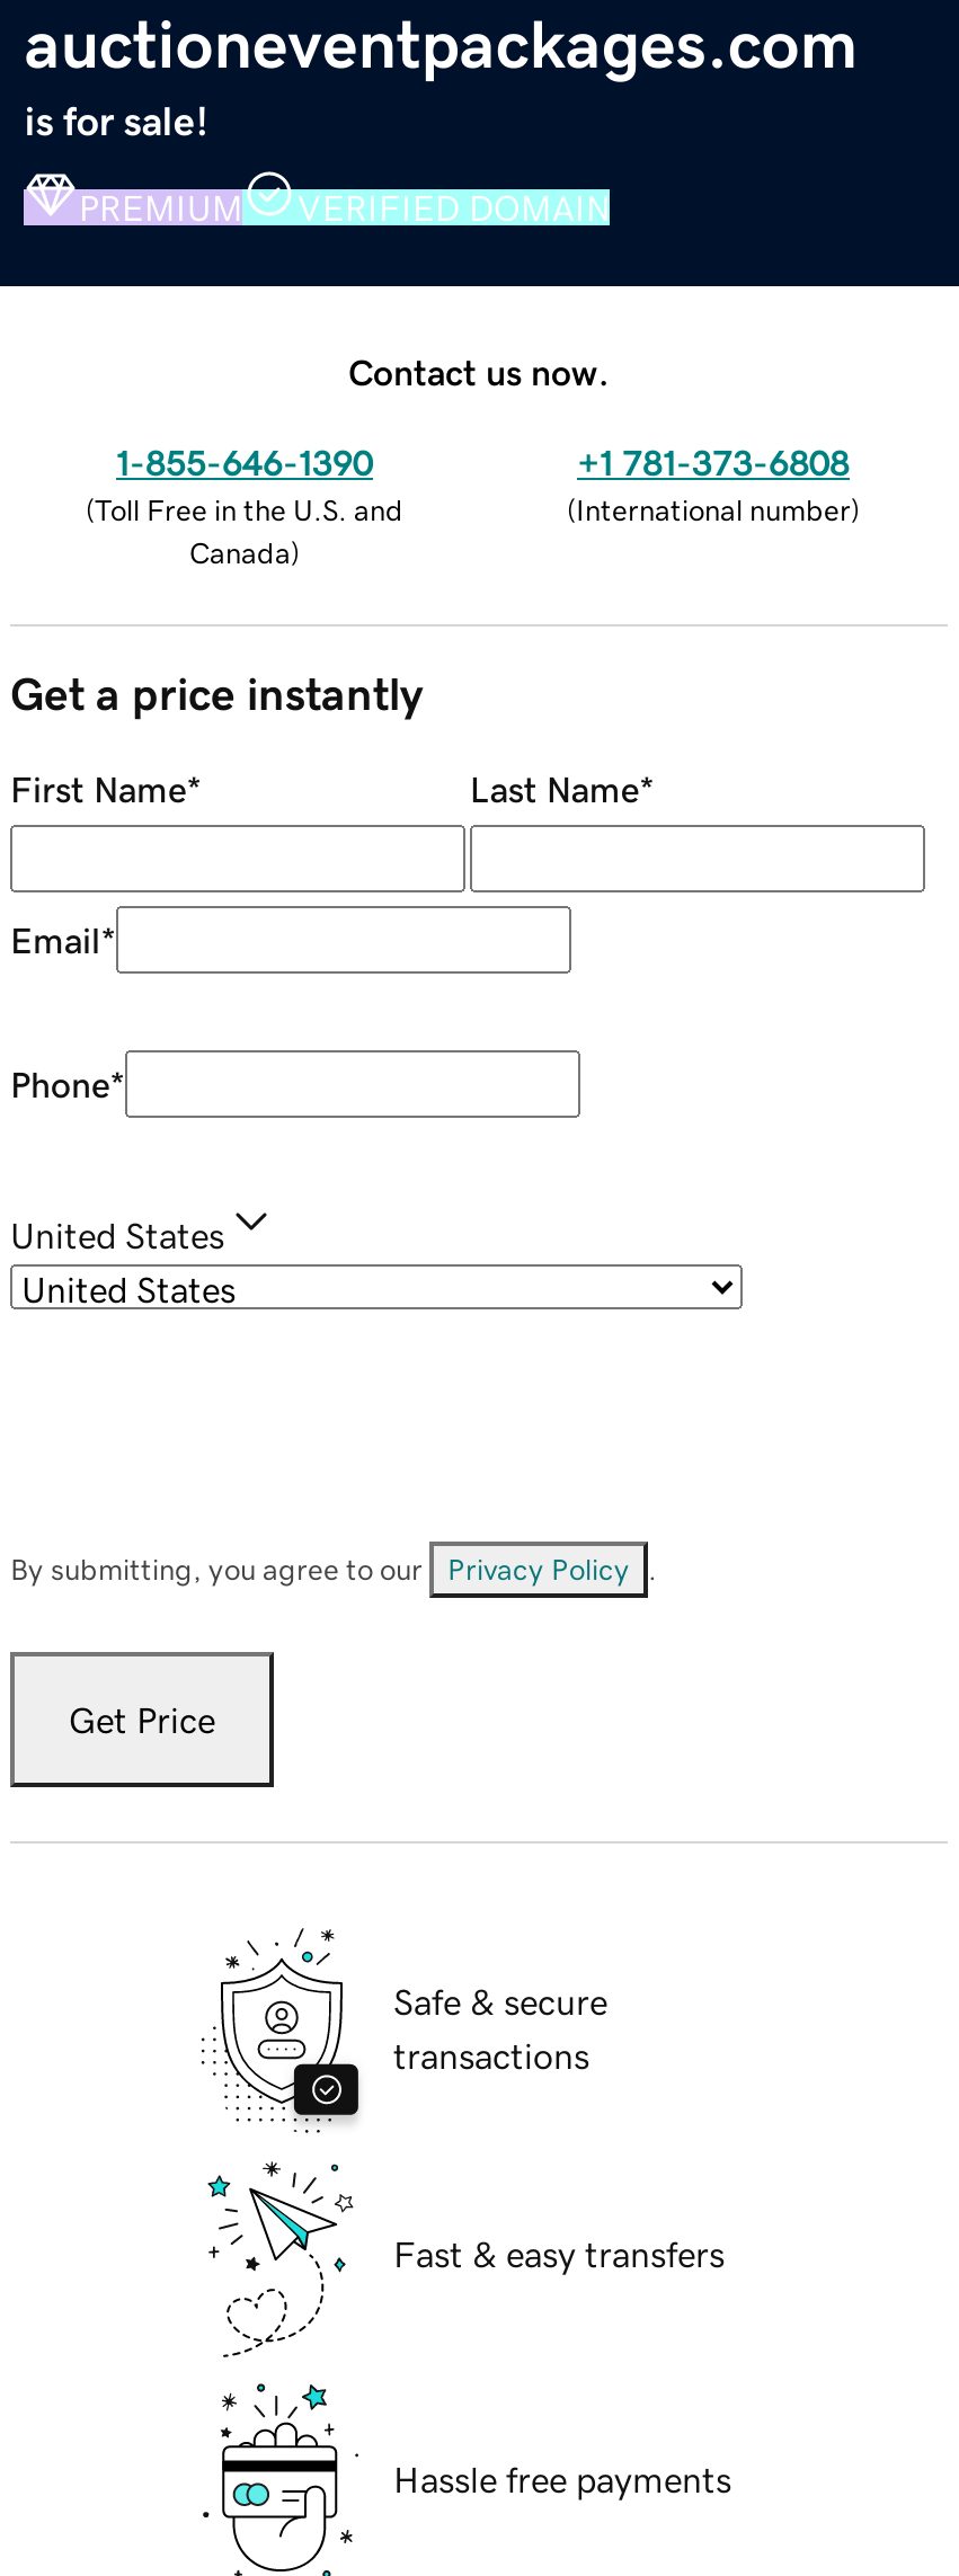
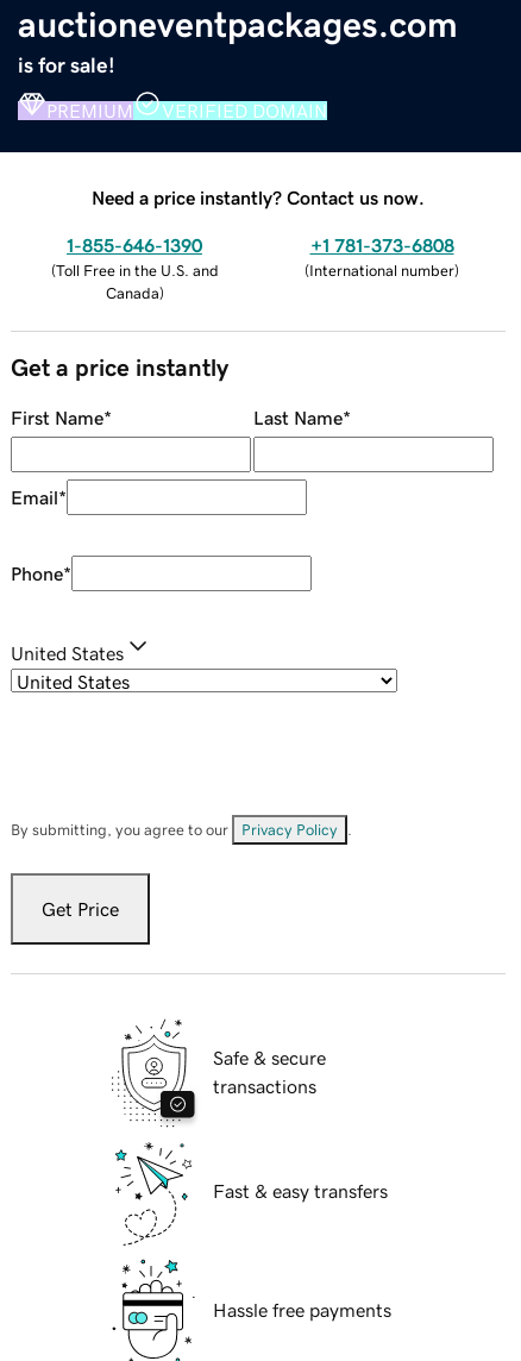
[348,353,610,389] Contact us now. -> [92,187,425,207] Need a price instantly? Contact us now.

